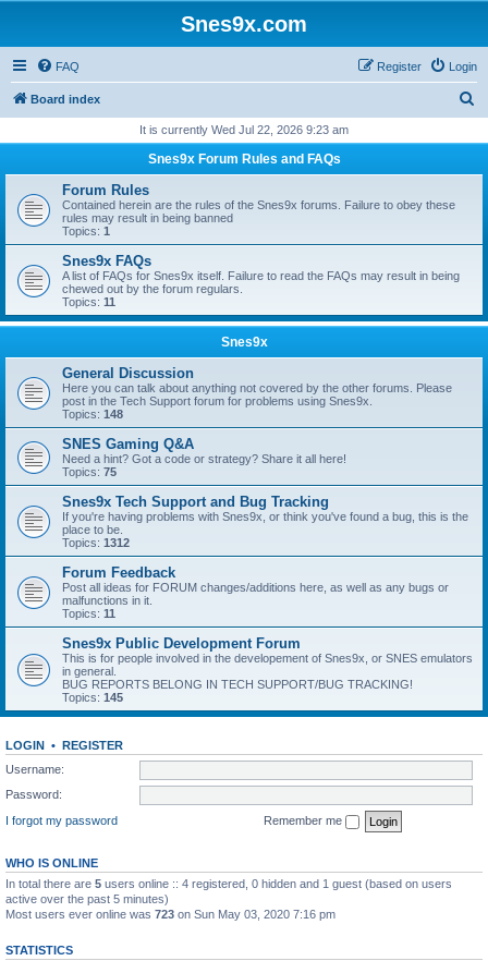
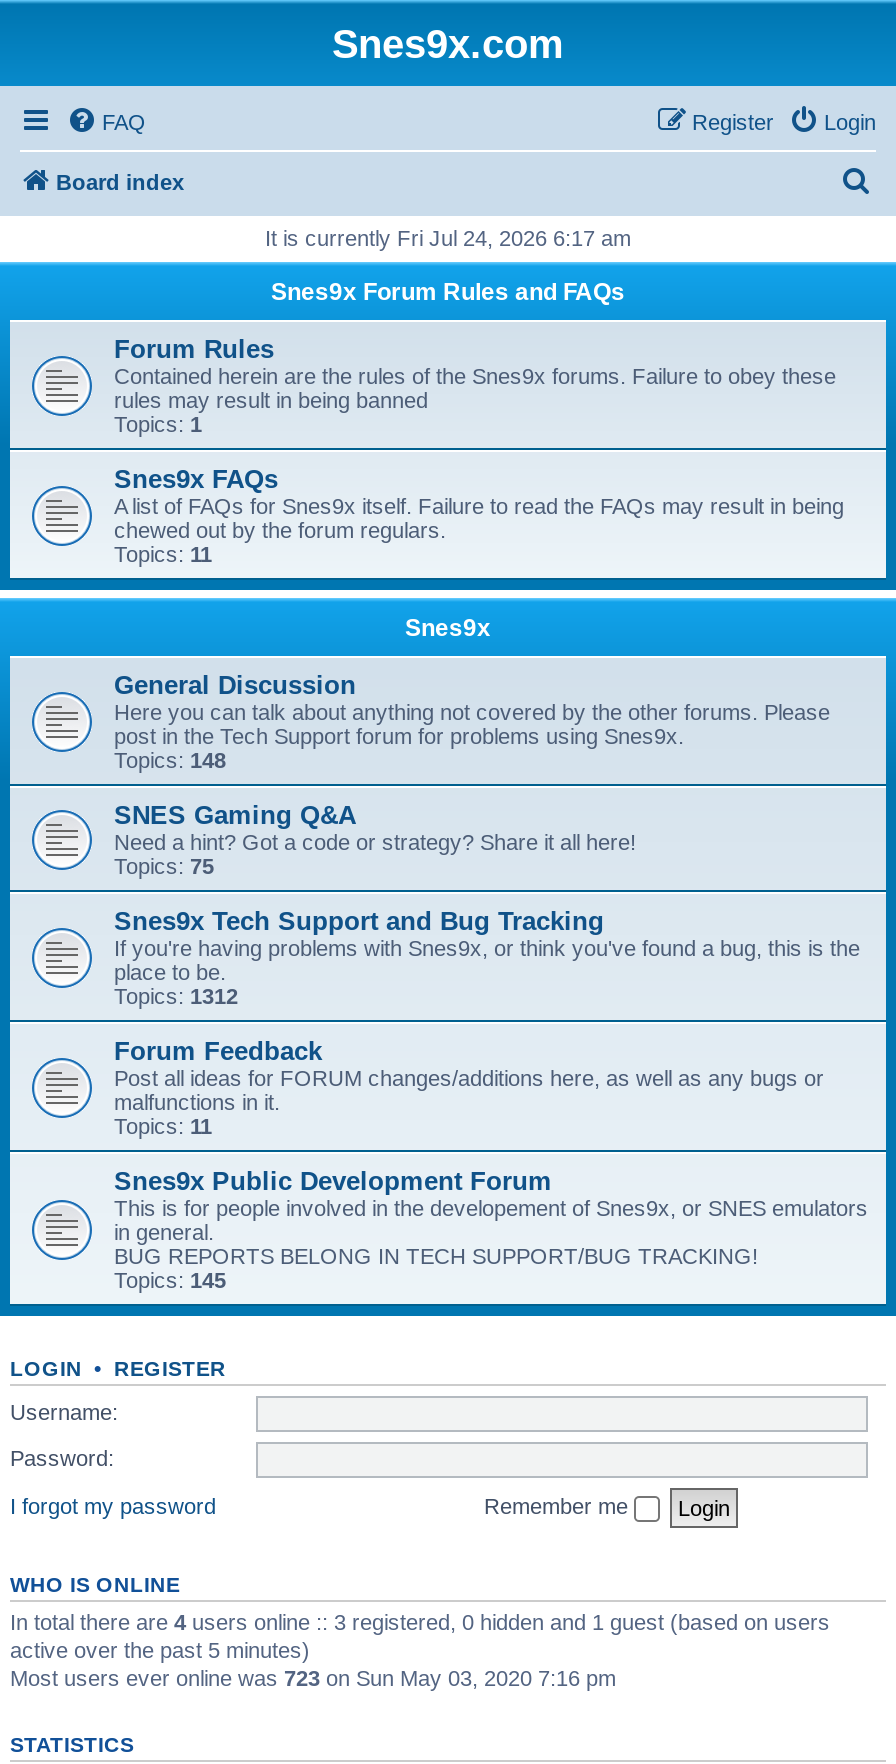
[139,123,349,136] It is currently Wed Jul 22, 2026 9:23 am -> [265,226,631,250] It is currently Fri Jul 24, 2026 6:17 am
[5,877,452,890] In total there are 5 users online :: 4 registered, 0 hidden and 1 guest (based on users -> [10,1609,830,1633] In total there are 4 users online :: 3 registered, 0 hidden and 1 guest (based on users

